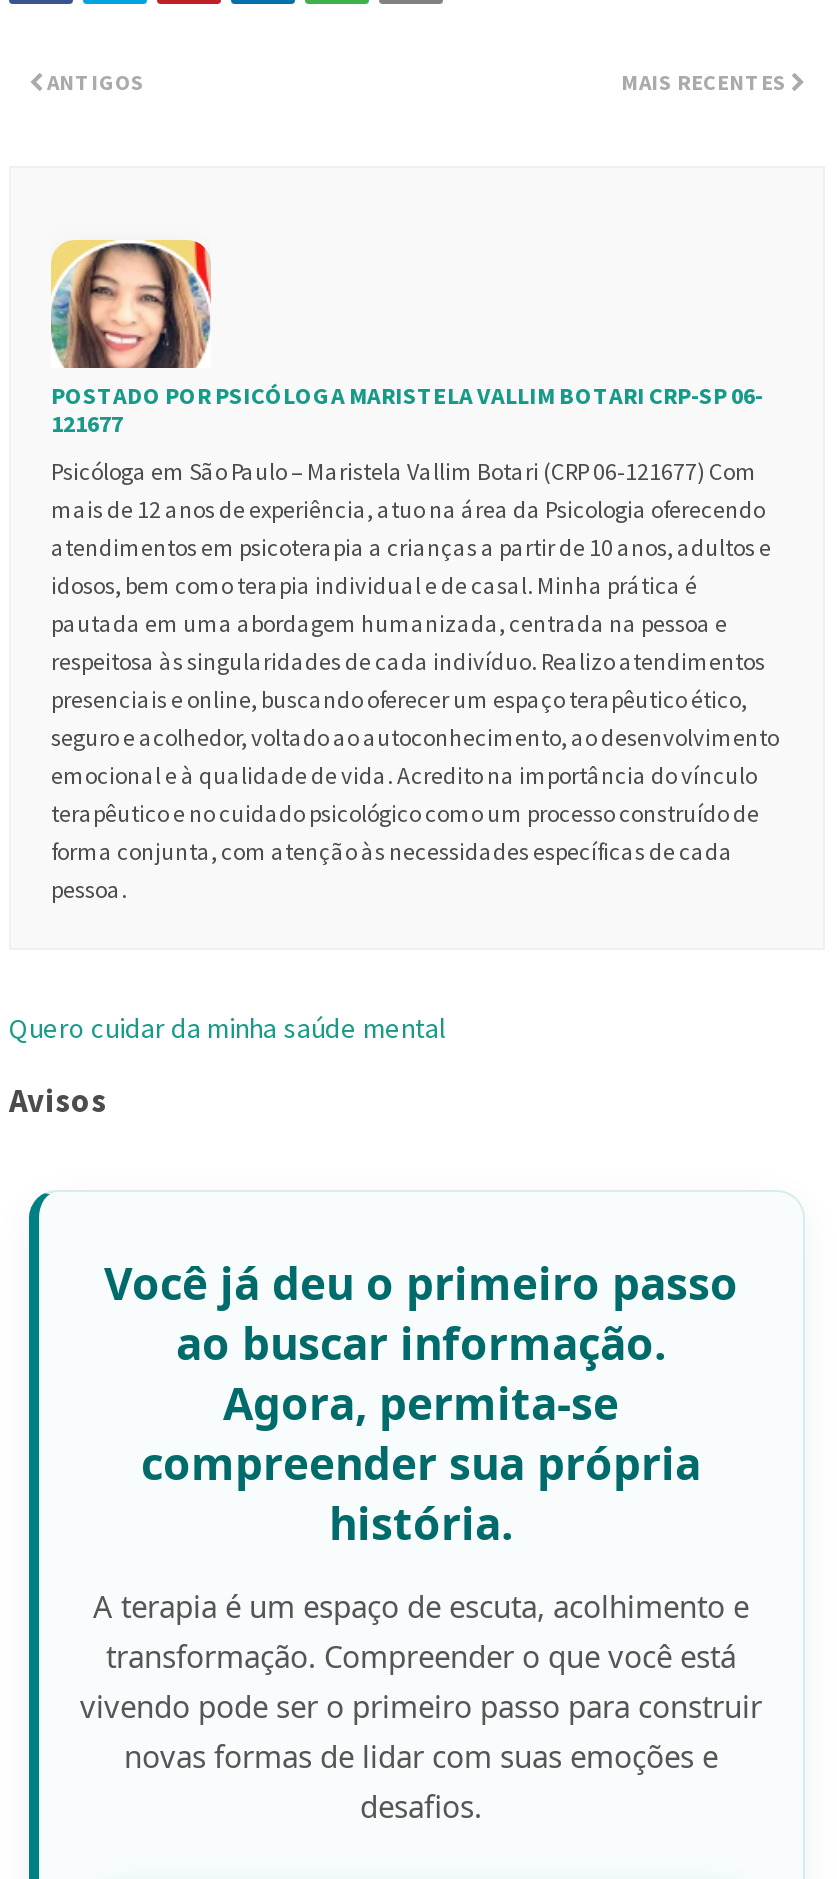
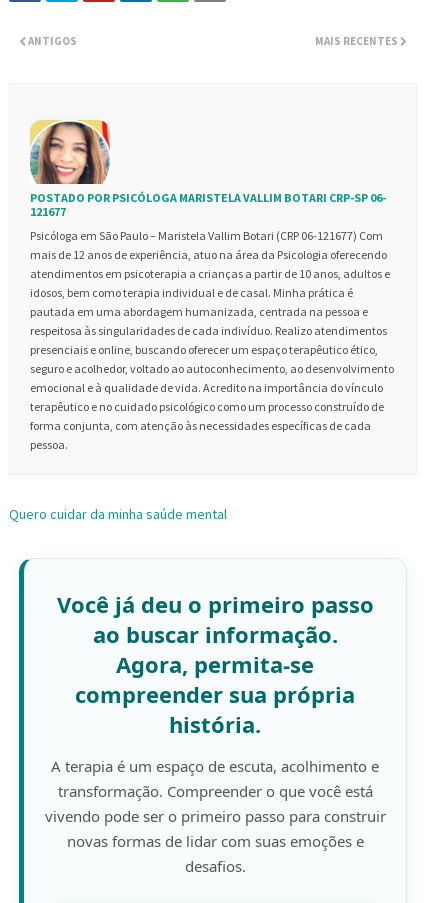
[9,1079,107,1119] Avisos -> none

